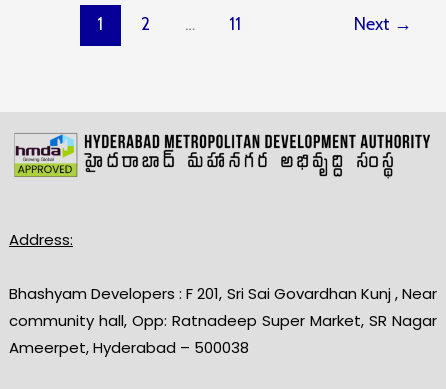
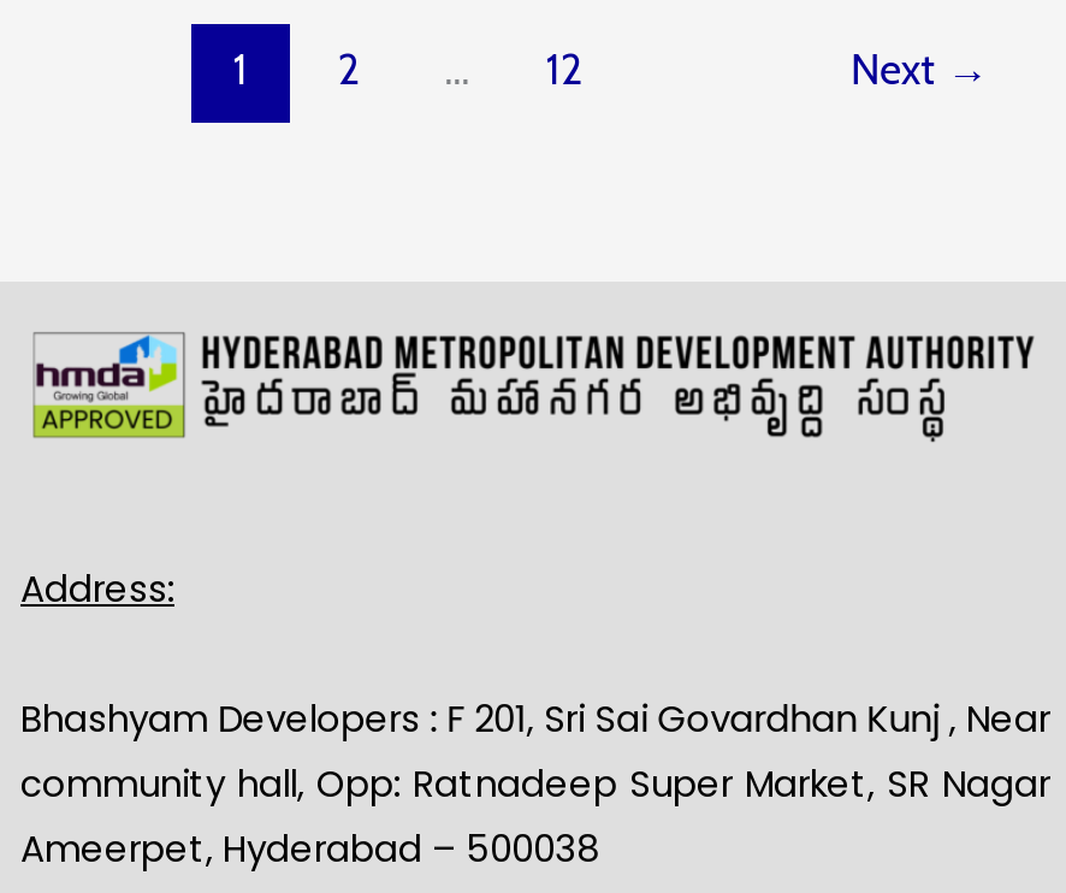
[229,13,241,34] 11 -> [546,44,582,95] 12

